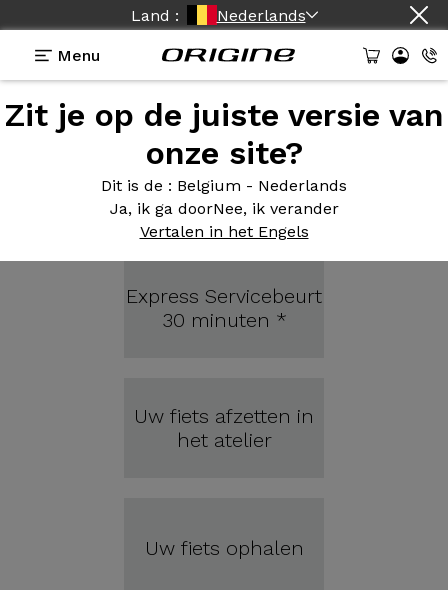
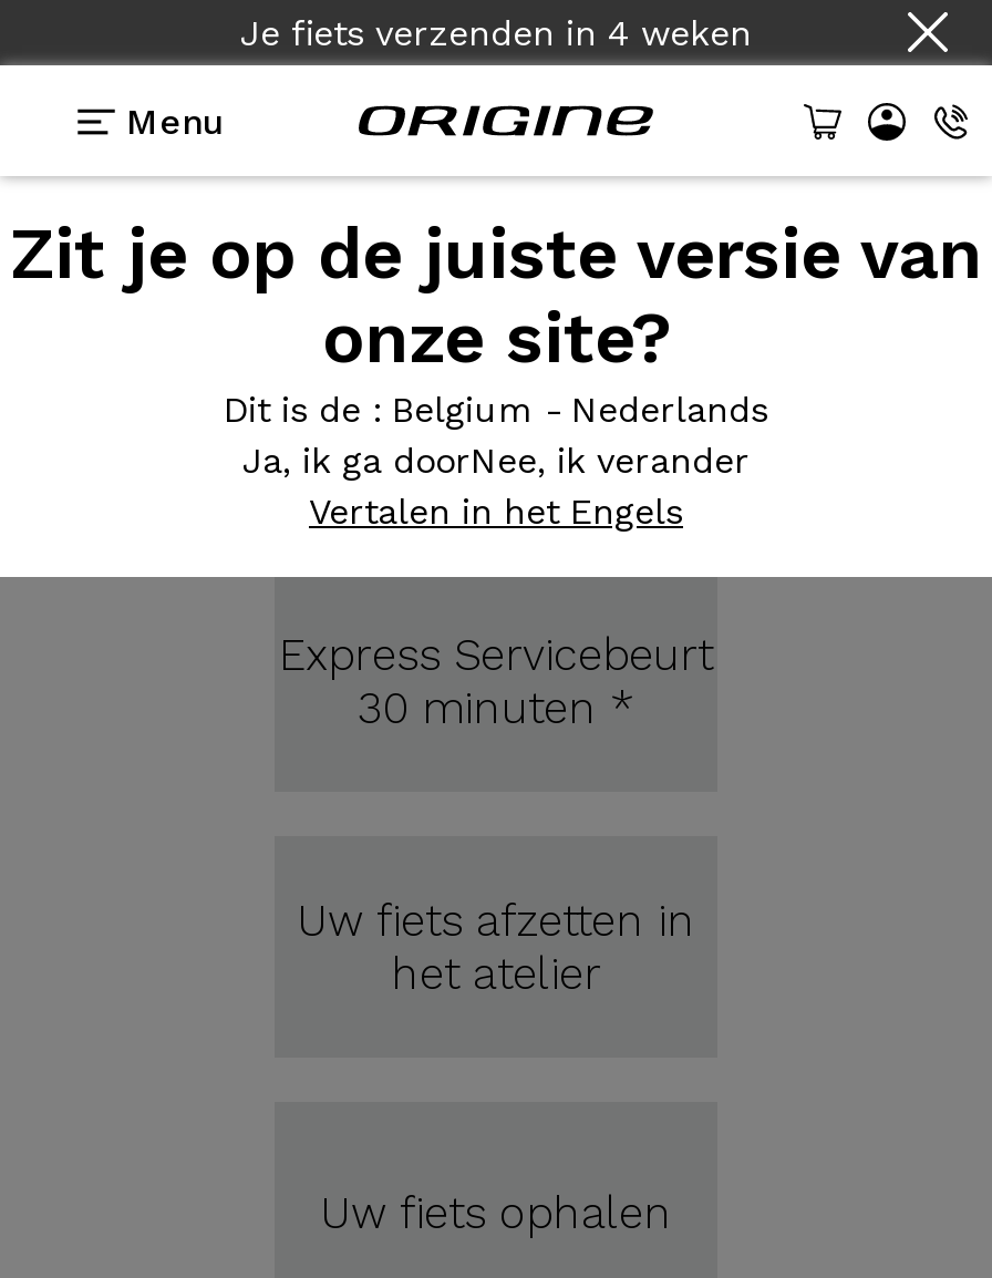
[130,5,305,24] Land : | Nederlands -> [240,11,752,53] Je fiets verzenden in 4 weken

